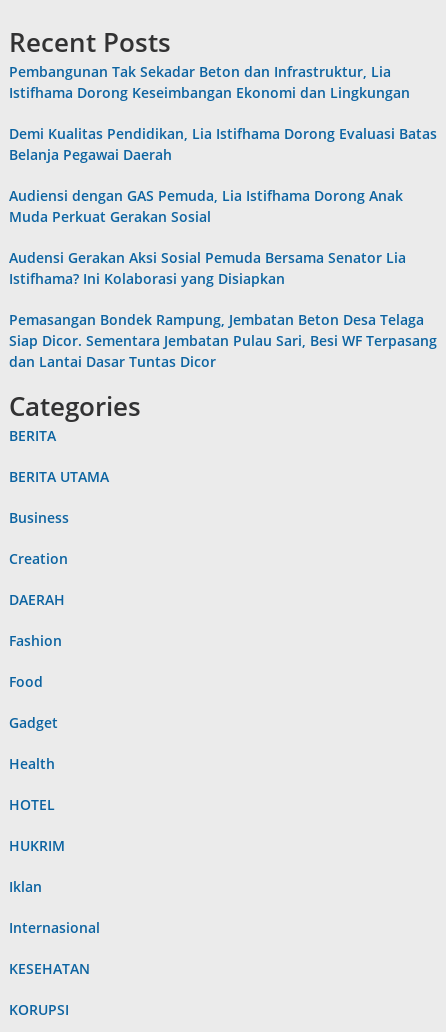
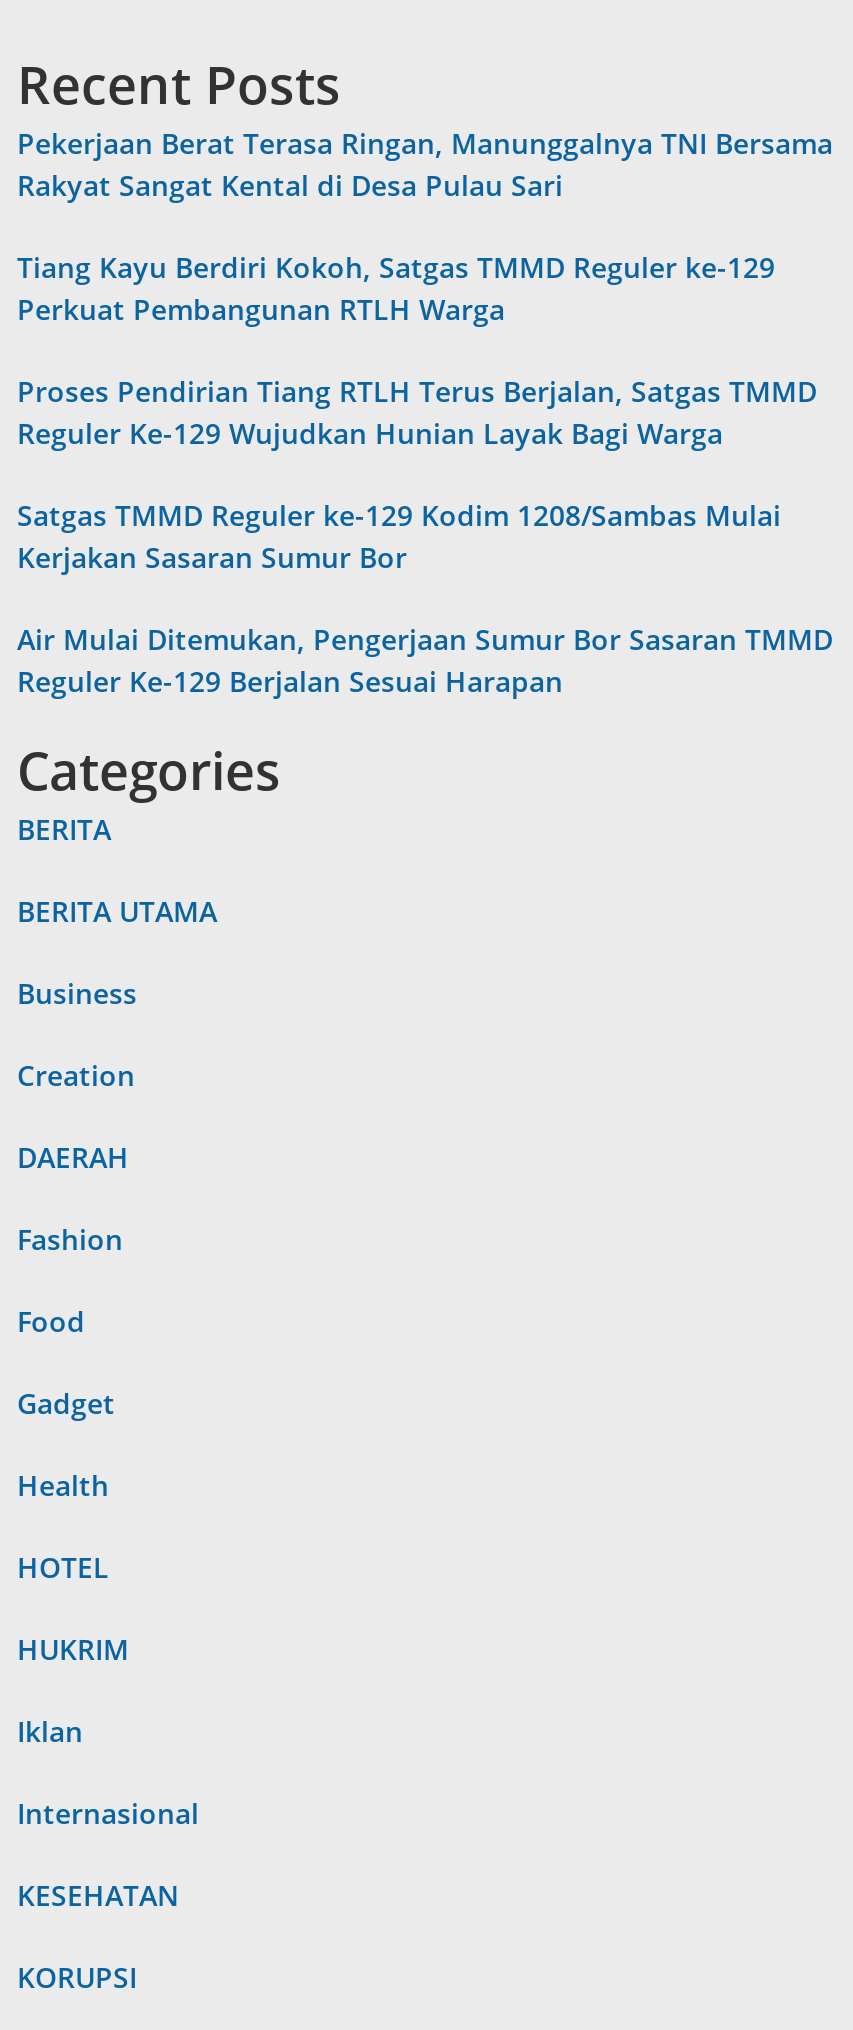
[9,62,410,102] Pembangunan Tak Sekadar Beton dan Infrastruktur, Lia | Istifhama Dorong Keseimbangan Ekonomi dan Lingkungan -> [17,123,833,203] Pekerjaan Berat Terasa Ringan, Manunggalnya TNI Bersama | Rakyat Sangat Kental di Desa Pulau Sari
[9,124,437,164] Demi Kualitas Pendidikan, Lia Istifhama Dorong Evaluasi Batas | Belanja Pegawai Daerah -> [17,247,775,327] Tiang Kayu Berdiri Kokoh, Satgas TMMD Reguler ke-129 | Perkuat Pembangunan RTLH Warga
[9,186,403,226] Audiensi dengan GAS Pemuda, Lia Istifhama Dorong Anak | Muda Perkuat Gerakan Sosial -> [17,371,817,451] Proses Pendirian Tiang RTLH Terus Berjalan, Satgas TMMD | Reguler Ke-129 Wujudkan Hunian Layak Bagi Warga
[9,248,406,288] Audensi Gerakan Aksi Sosial Pemuda Bersama Senator Lia | Istifhama? Ini Kolaborasi yang Disiapkan -> [17,495,781,575] Satgas TMMD Reguler ke-129 Kodim 1208/Sambas Mulai | Kerjakan Sasaran Sumur Bor
[9,310,437,371] Pemasangan Bondek Rampung, Jembatan Beton Desa Telaga | Siap Dicor. Sementara Jembatan Pulau Sari, Besi WF Terpasang | dan Lantai Dasar Tuntas Dicor -> [17,619,833,699] Air Mulai Ditemukan, Pengerjaan Sumur Bor Sasaran TMMD | Reguler Ke-129 Berjalan Sesuai Harapan

